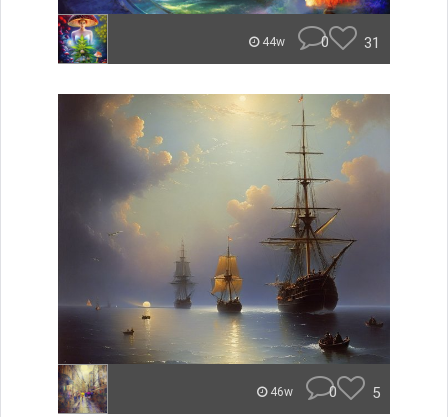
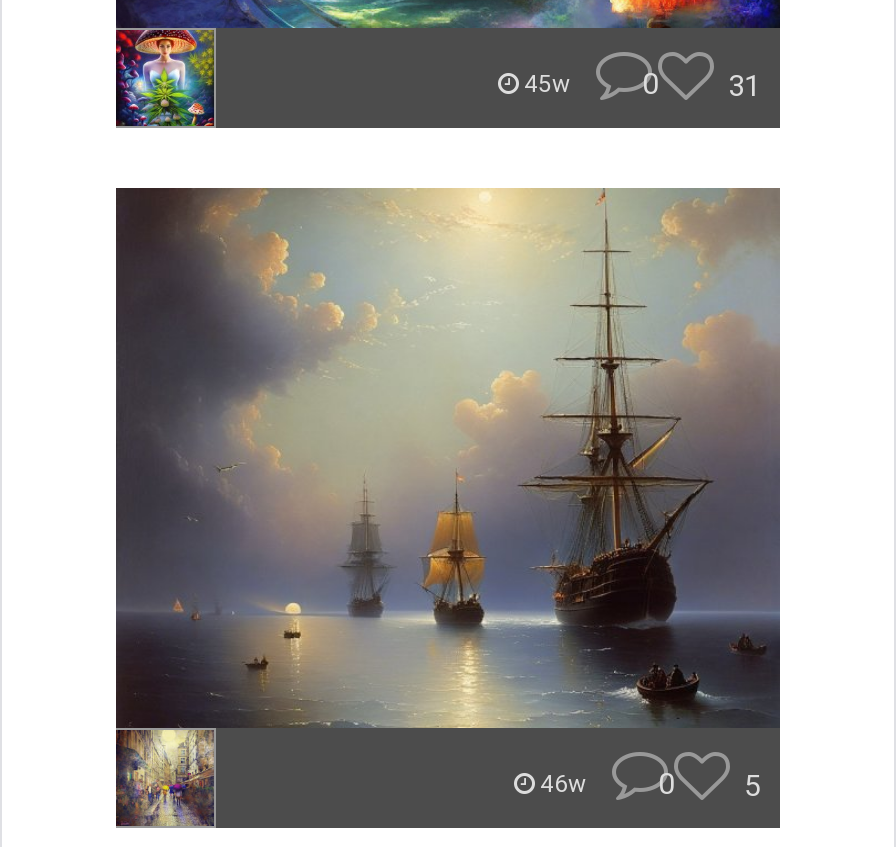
[259,35,288,49] 44w -> [518,70,576,98] 45w

